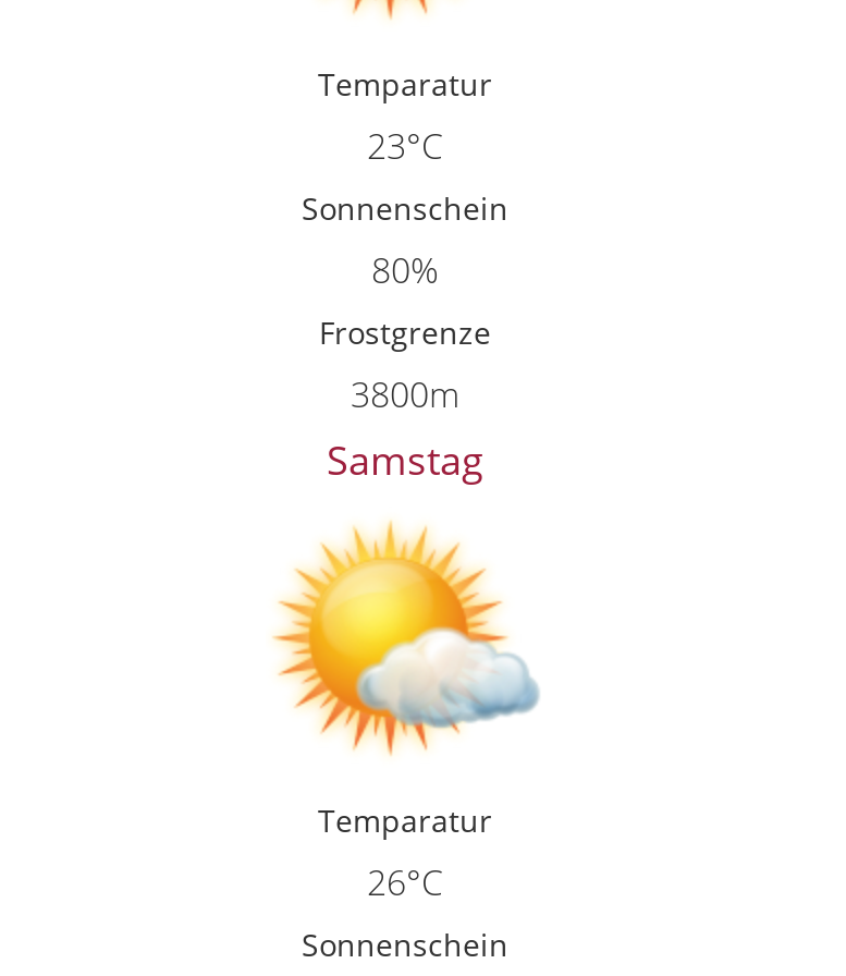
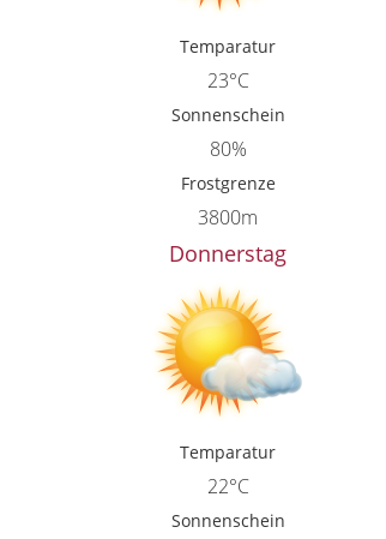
[327,434,483,486] Samstag -> [169,239,287,268] Donnerstag
[367,859,443,907] 26°C -> [207,473,249,500] 22°C

